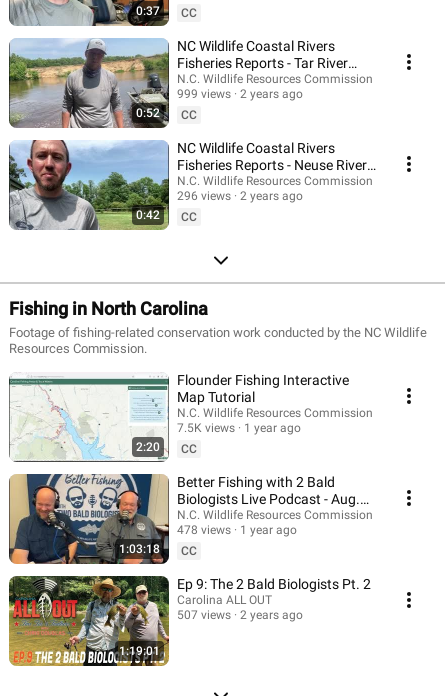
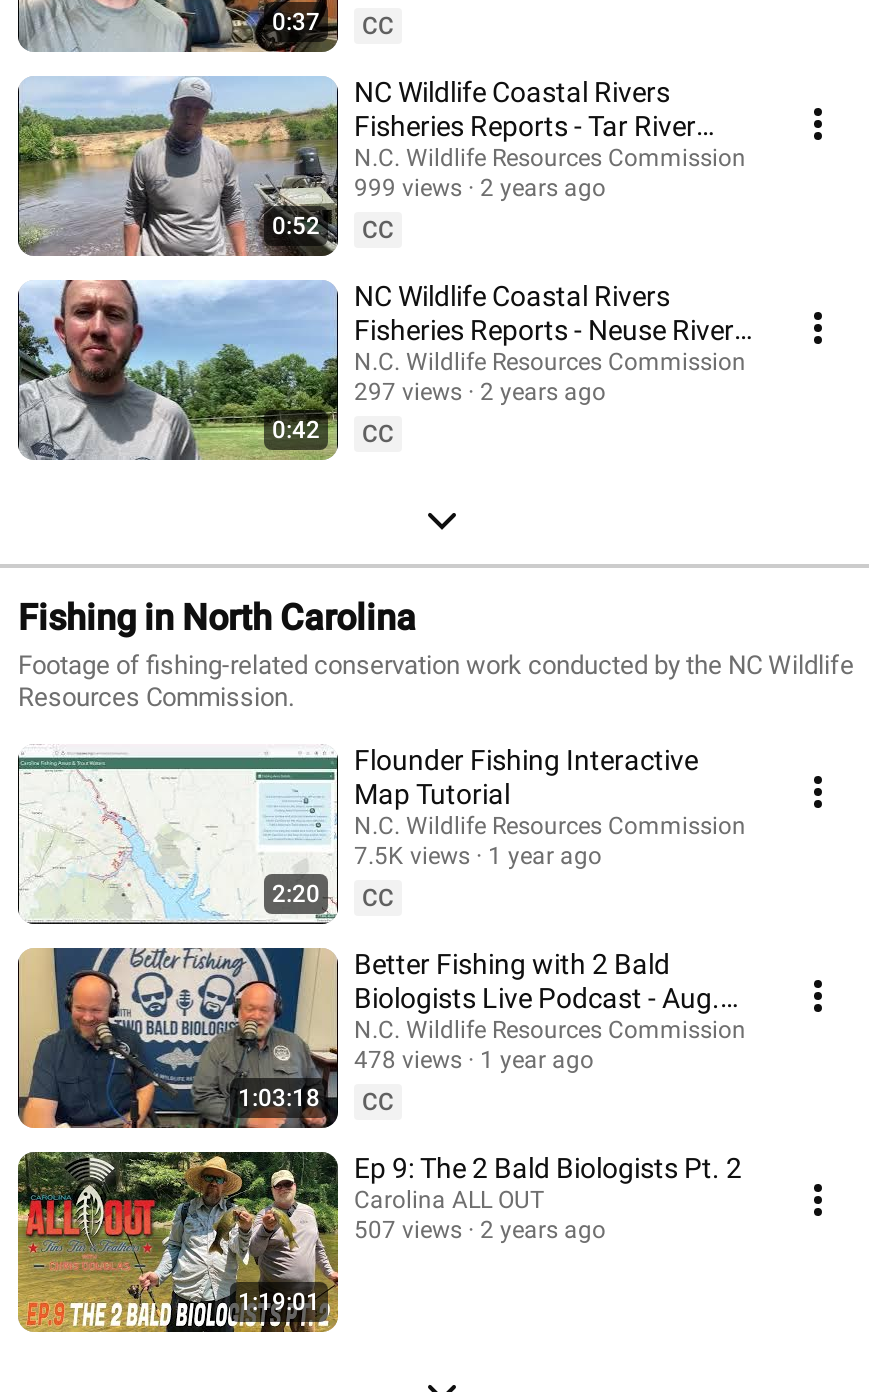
[177,188,303,202] 296 views 2 years ago -> [354,377,606,405] 297 views 2 years ago

